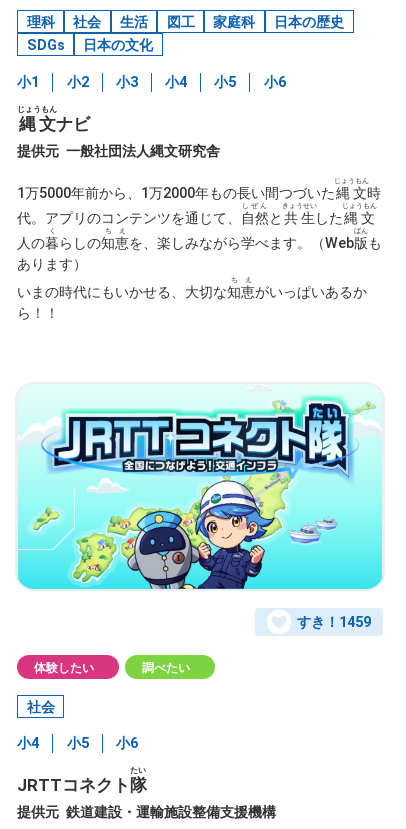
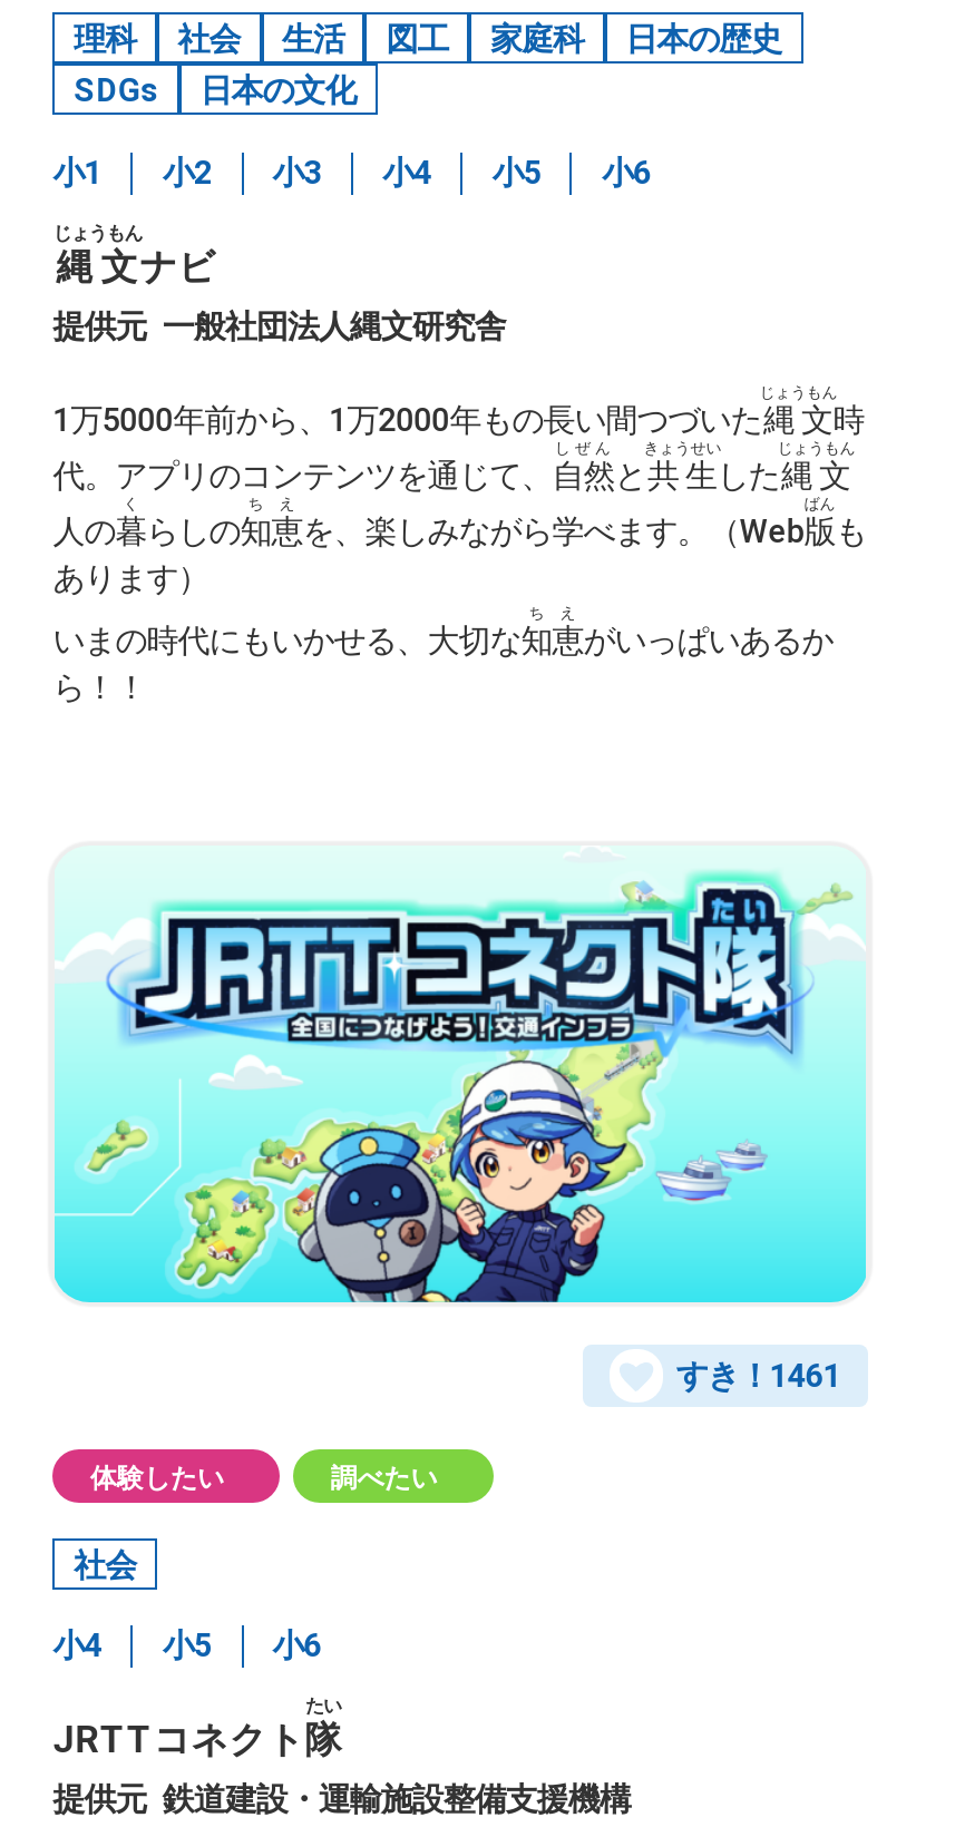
[297,614,371,630] すき！1459 -> [676,1358,841,1394] すき！1461

